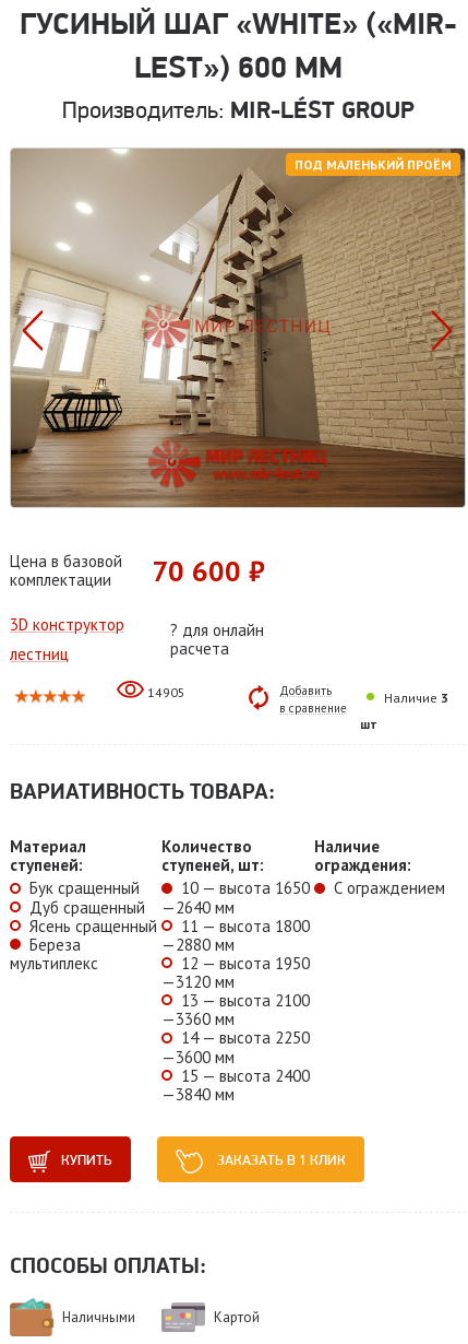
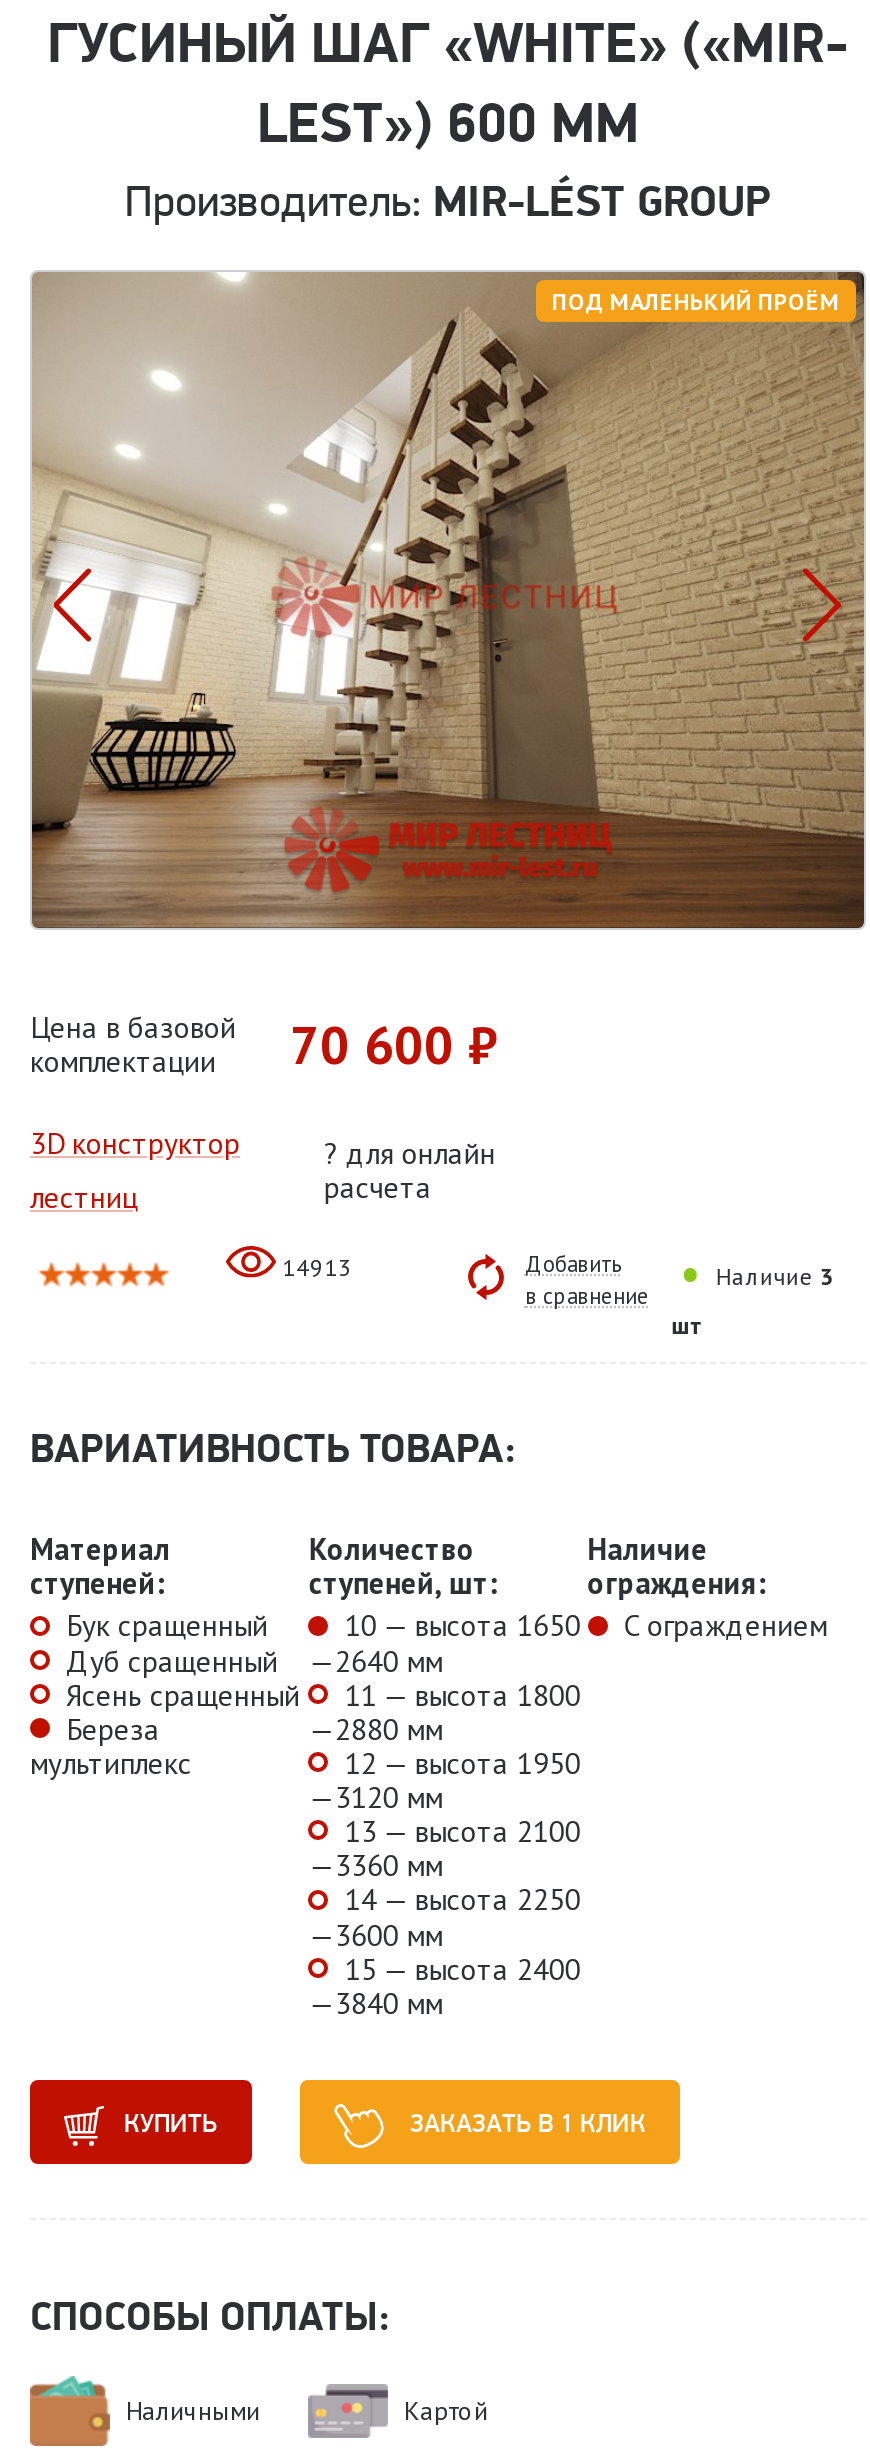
[144,685,185,701] 14905 -> [276,1253,352,1283] 14913

